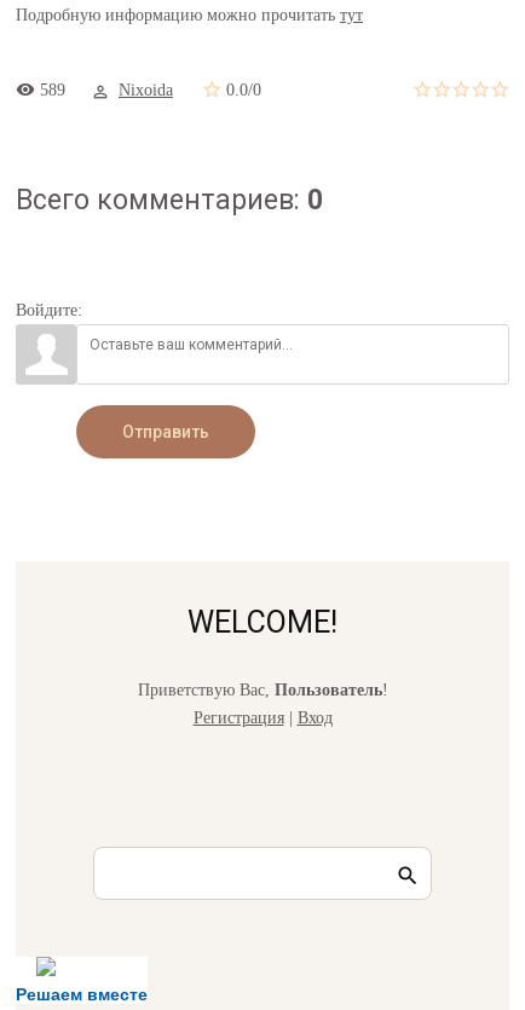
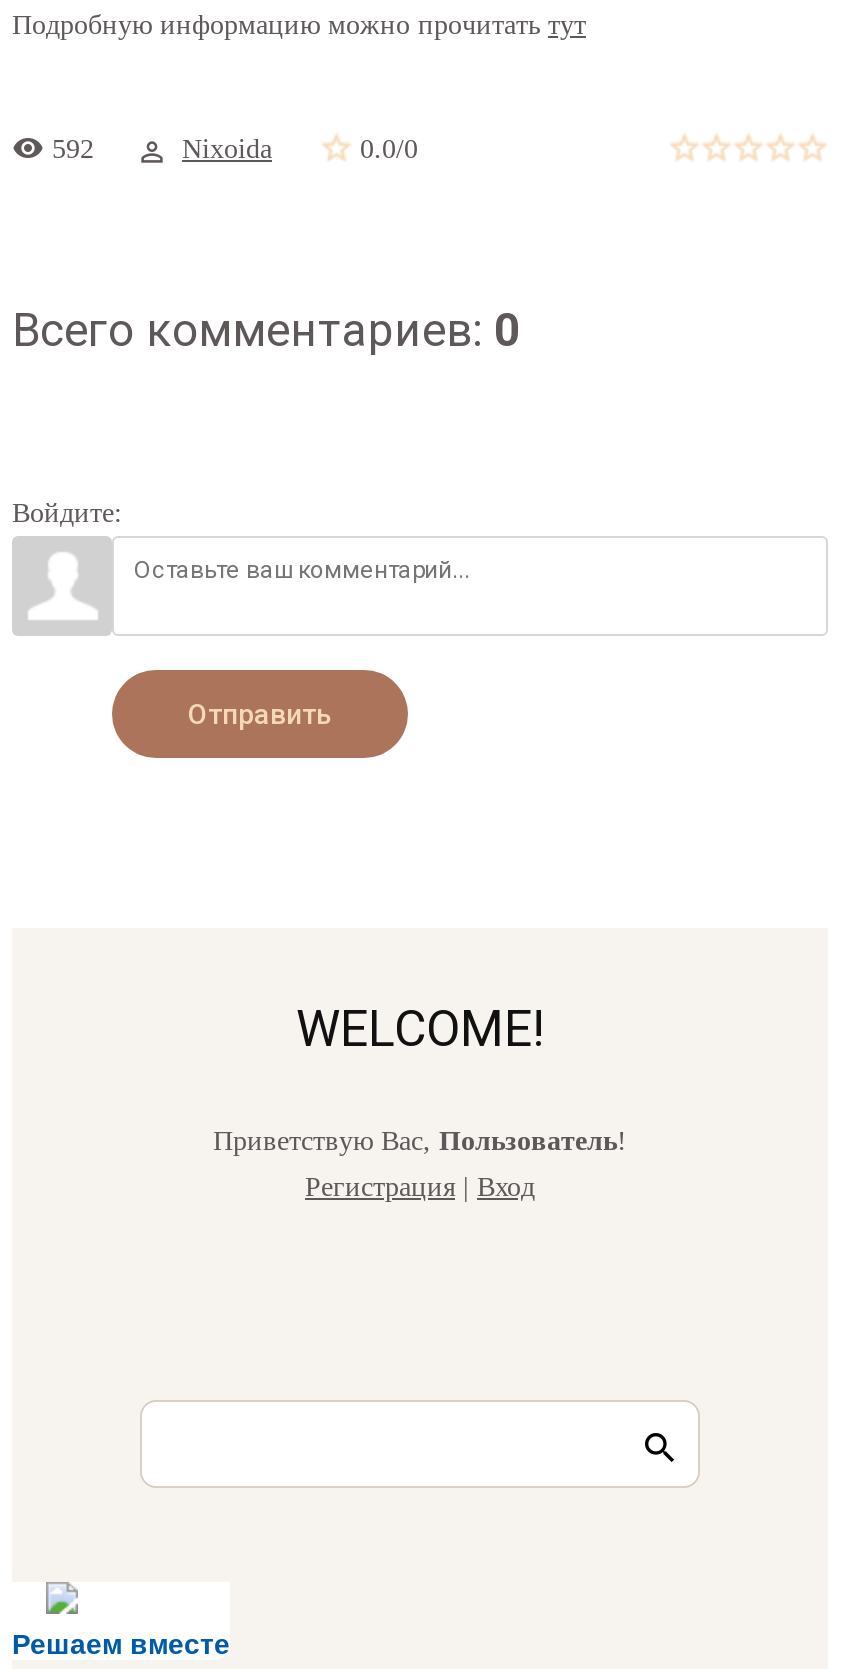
[40,81,65,99] 589 -> [52,134,94,164] 592

